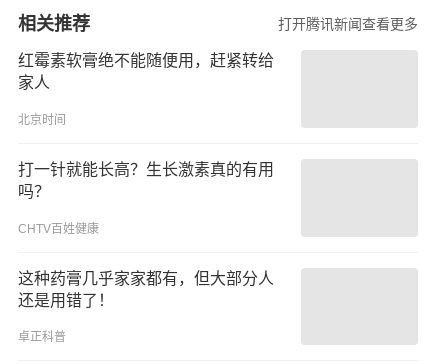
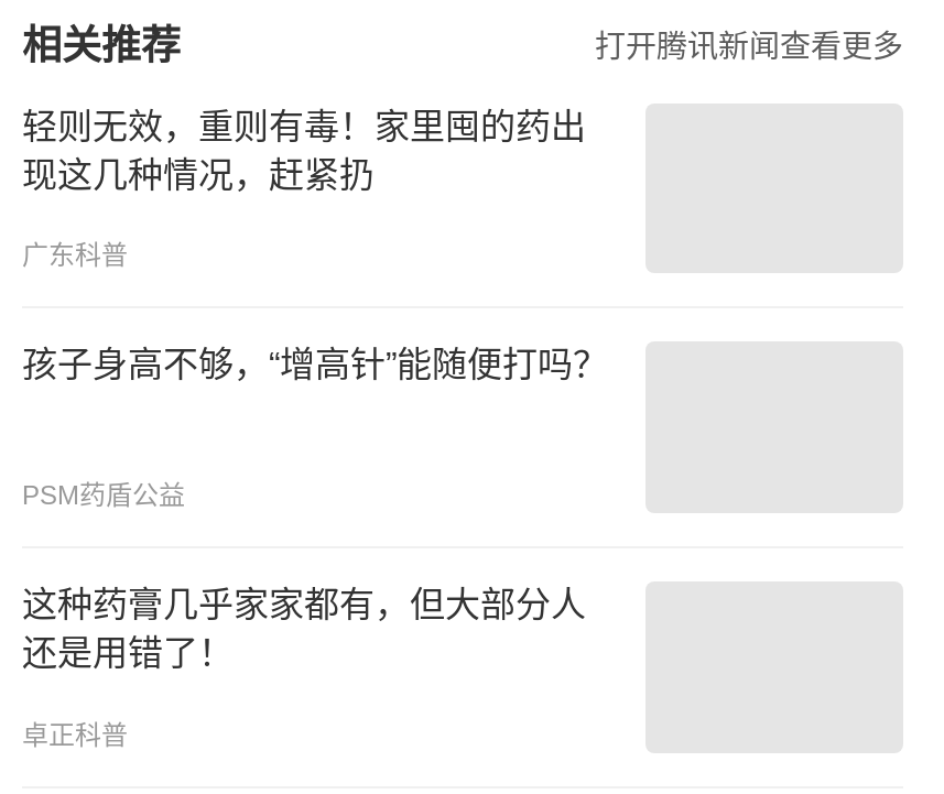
[18,52,274,91] 红霉素软膏绝不能随便用，赶紧转给 | 家人 -> [22,107,586,193] 轻则无效，重则有毒！家里囤的药出 | 现这几种情况，赶紧扔
[18,113,66,127] 北京时间 -> [22,241,128,272] 广东科普
[18,161,274,200] 打一针就能长高？生长激素真的有用 | 吗？ -> [22,347,608,384] 孩子身高不够，“增高针”能随便打吗？
[18,222,99,236] CHTV百姓健康 -> [22,480,185,511] PSM药盾公益

